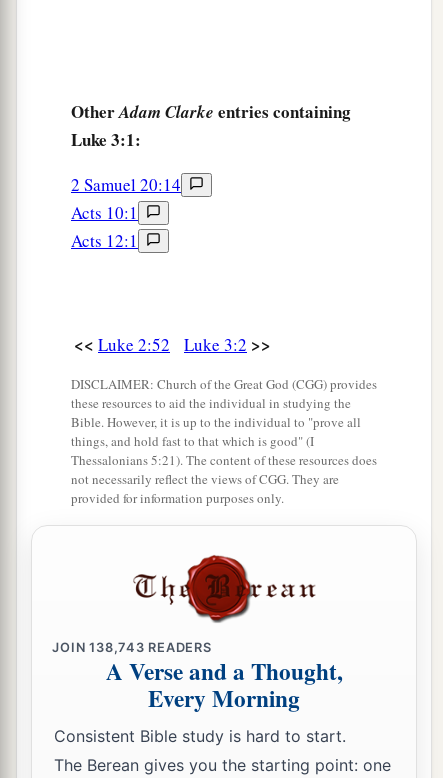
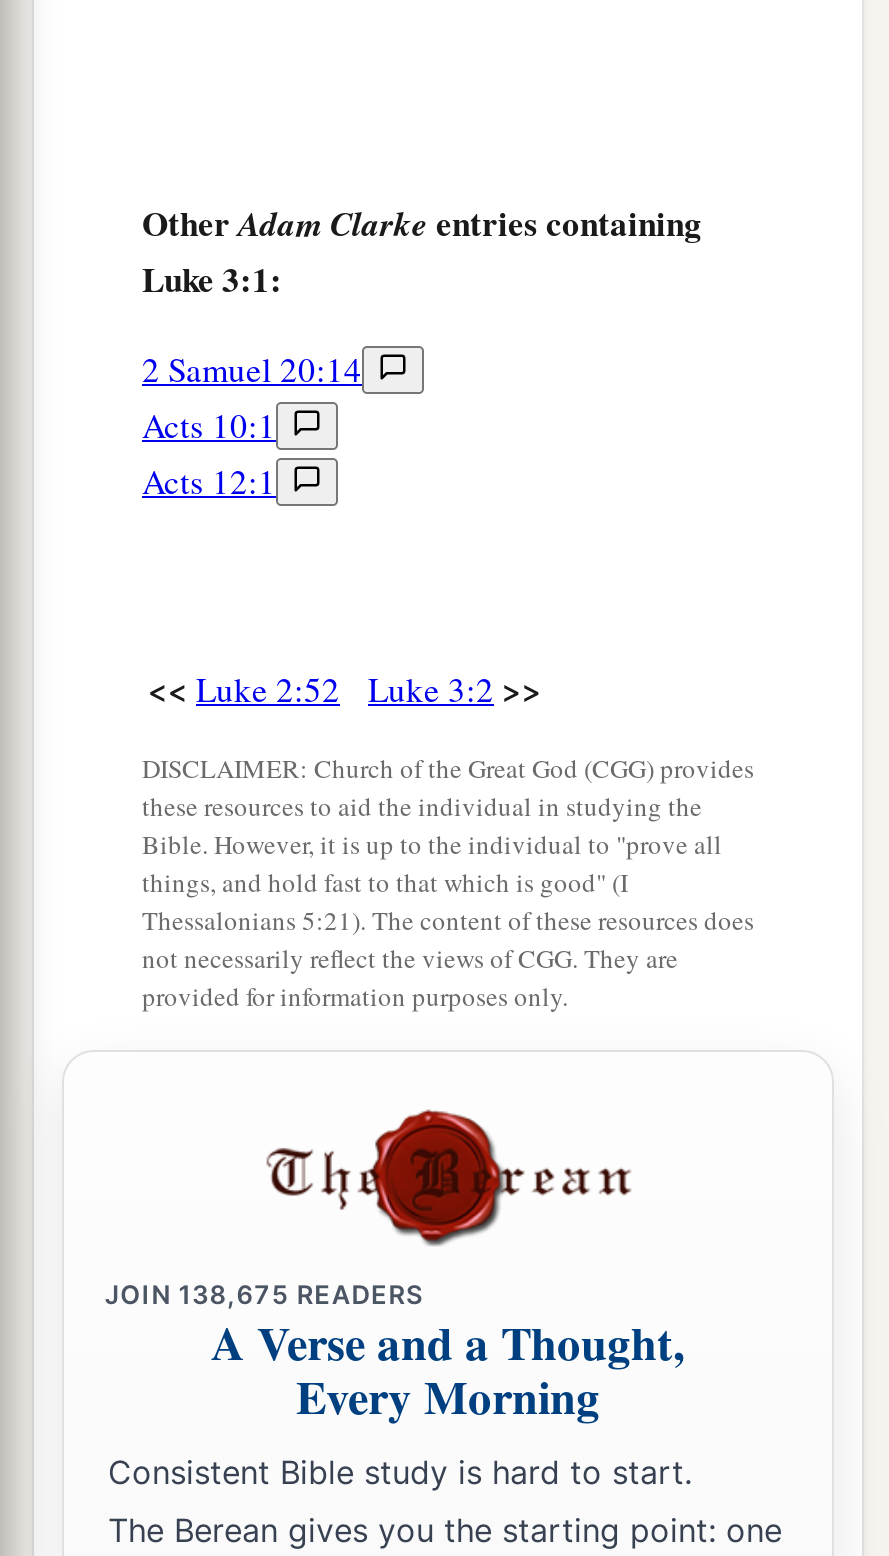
[52,640,212,655] JOIN 138,743 READERS -> [105,1280,424,1310] JOIN 138,675 READERS

